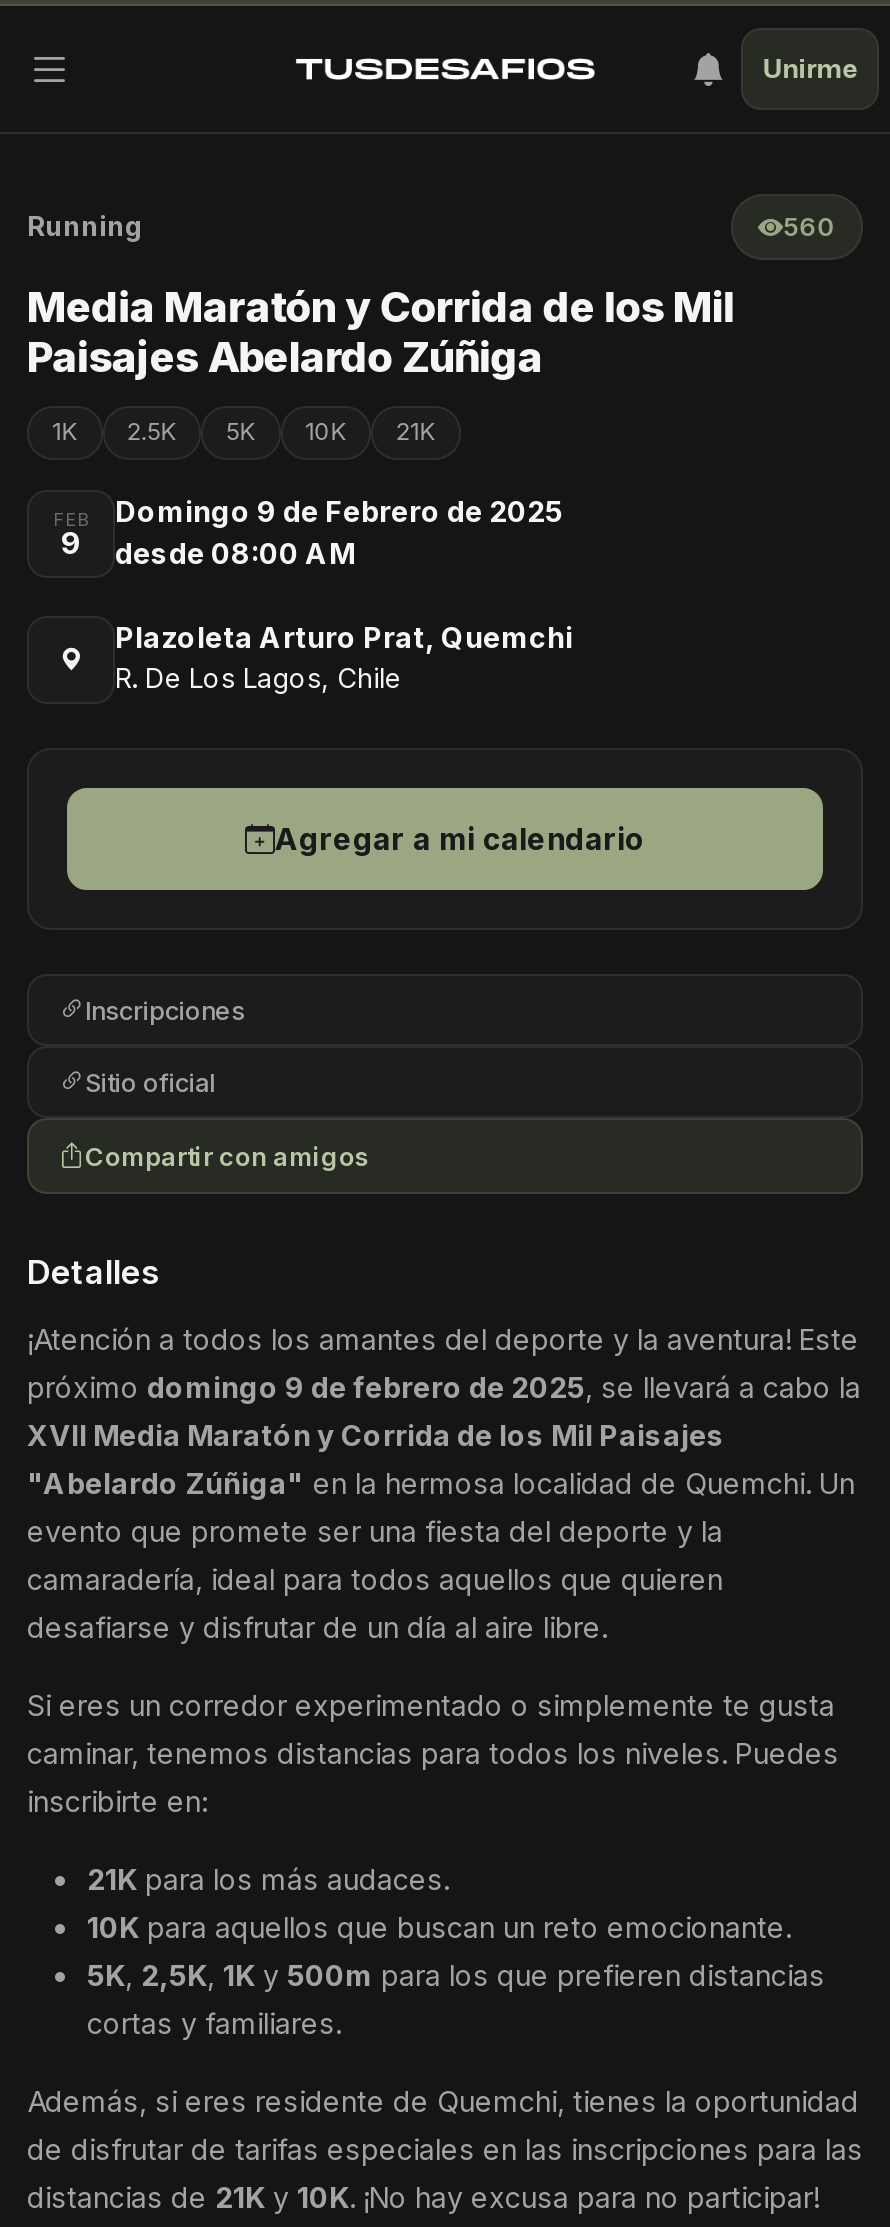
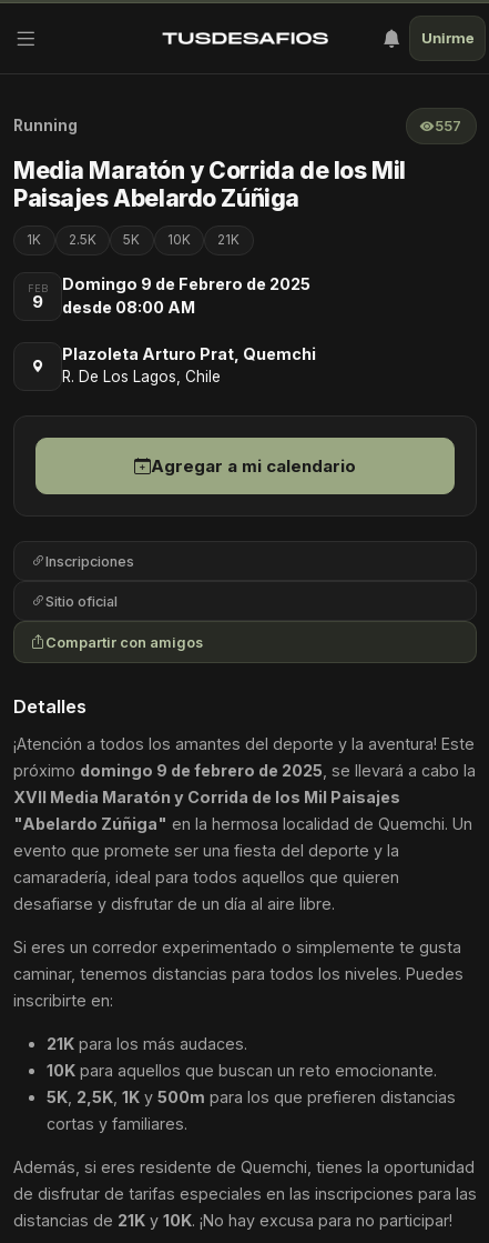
[783,212,835,242] 560 -> [435,118,462,134] 557

